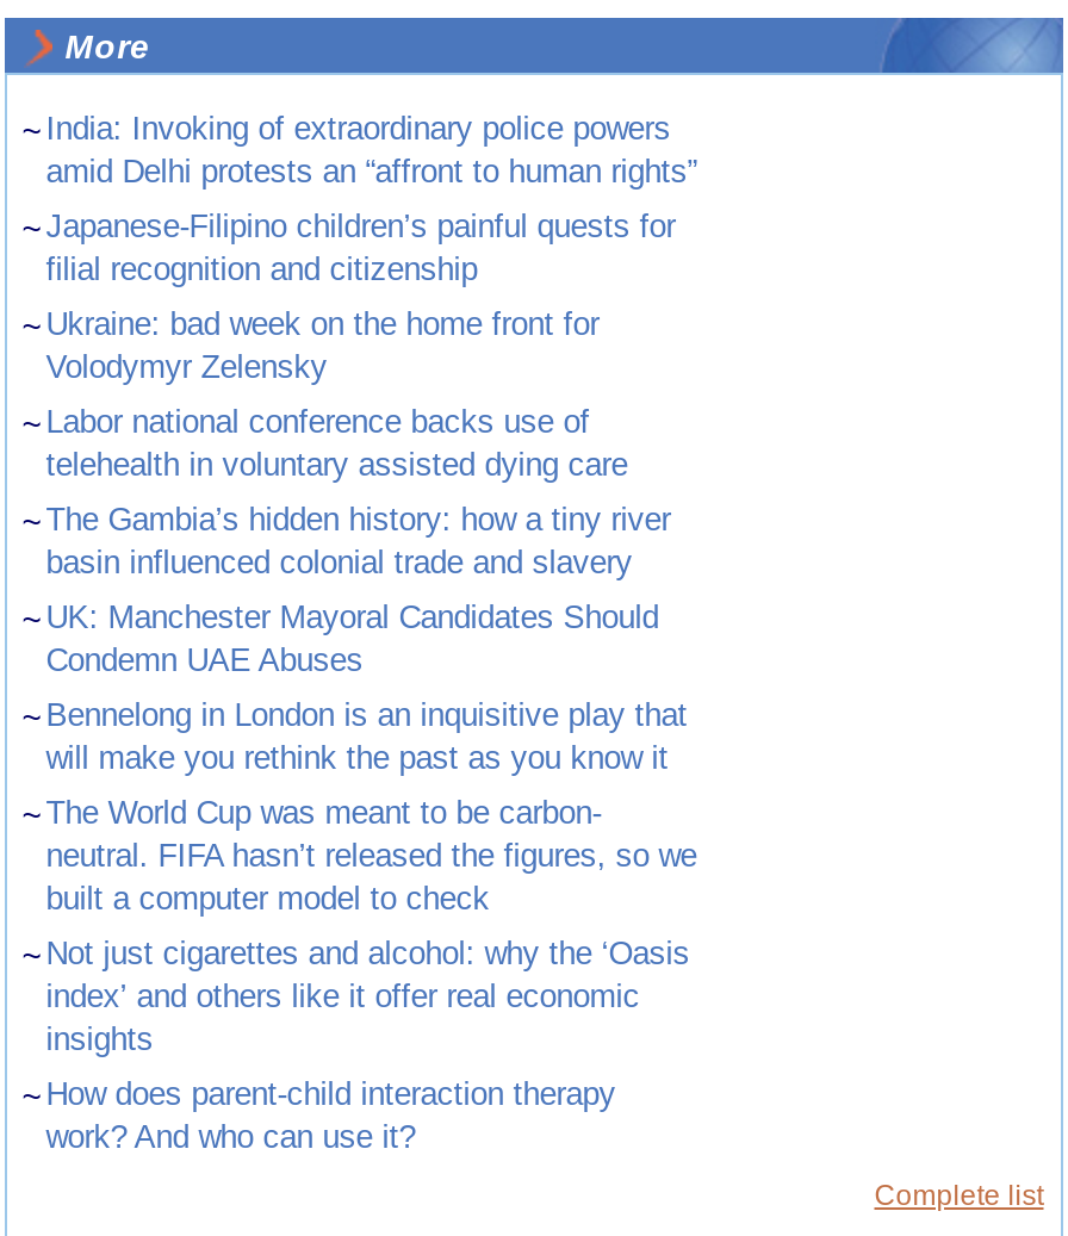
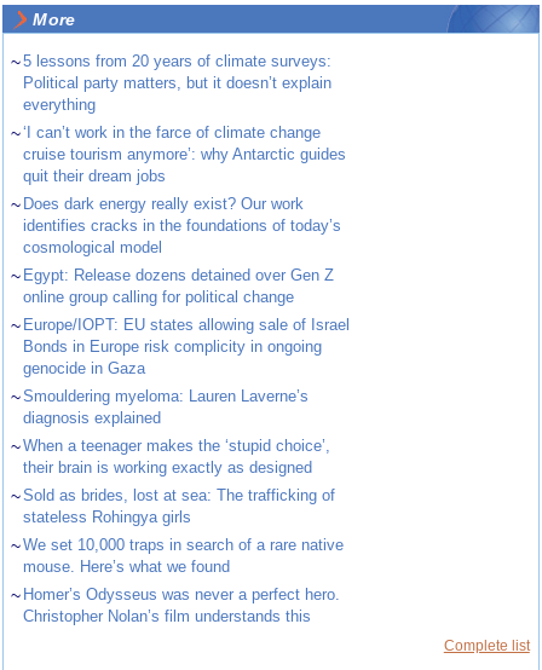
[22,112,697,191] ~ India: Invoking of extraordinary police powers | amid Delhi protests an “affront to human rights” -> [11,53,332,114] ~ 5 lessons from 20 years of climate surveys: | Political party matters, but it doesn’t explain | everything
[22,210,675,288] ~ Japanese-Filipino children’s painful quests for | filial recognition and citizenship -> [11,124,346,186] ~ ‘I can’t work in the farce of climate change | cruise tourism anymore’: why Antarctic guides | quit their dream jobs
[22,308,599,386] ~ Ukraine: bad week on the home front for | Volodymyr Zelensky -> [11,195,341,257] ~ Does dark energy really exist? Our work | identifies cracks in the foundations of today’s | cosmological model
[22,405,627,484] ~ Labor national conference backs use of | telehealth in voluntary assisted dying care -> [11,267,334,307] ~ Egypt: Release dozens detained over Gen Z | online group calling for political change
[22,503,670,582] ~ The Gambia’s hidden history: how a tiny river | basin influenced colonial trade and slavery -> [11,316,350,378] ~ Europe/IOPT: EU states allowing sale of Israel | Bonds in Europe risk complicity in ongoing | genocide in Gaza
[22,601,658,679] ~ UK: Manchester Mayoral Candidates Should | Condemn UAE Abuses -> [11,388,309,428] ~ Smouldering myeloma: Lauren Laverne’s | diagnosis explained
[22,698,687,777] ~ Bennelong in London is an inquisitive play that | will make you rethink the past as you know it -> [11,437,331,477] ~ When a teenager makes the ‘stupid choice’, | their brain is working exactly as designed
[22,796,697,918] ~ The World Cup was meant to be carbon- | neutral. FIFA hasn’t released the figures, so we | built a computer model to check -> [11,487,335,527] ~ Sold as brides, lost at sea: The trafficking of | stateless Rohingya girls
[22,937,689,1058] ~ Not just cigarettes and alcohol: why the ‘Oasis | index’ and others like it offer real economic | insights -> [11,536,344,576] ~ We set 10,000 traps in search of a rare native | mouse. Here’s what we found
[22,1077,616,1156] ~ How does parent-child interaction therapy | work? And who can use it? -> [11,586,340,626] ~ Homer’s Odysseus was never a perfect hero. | Christopher Nolan’s film understands this

